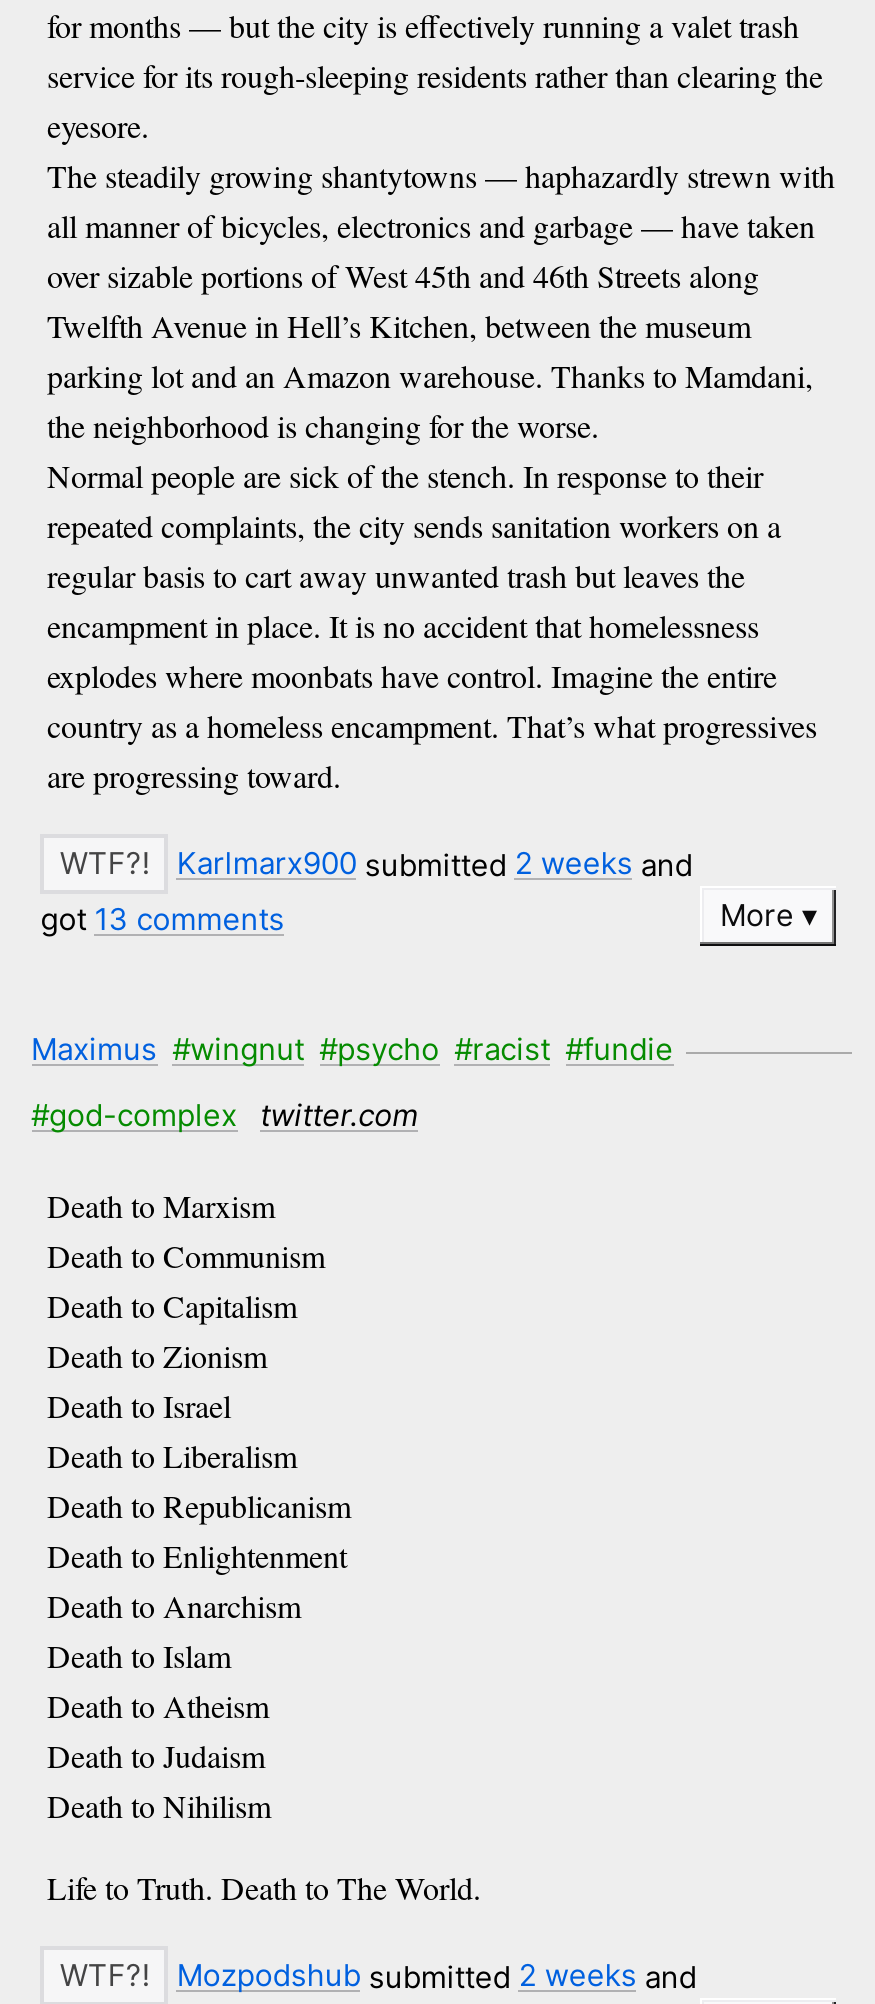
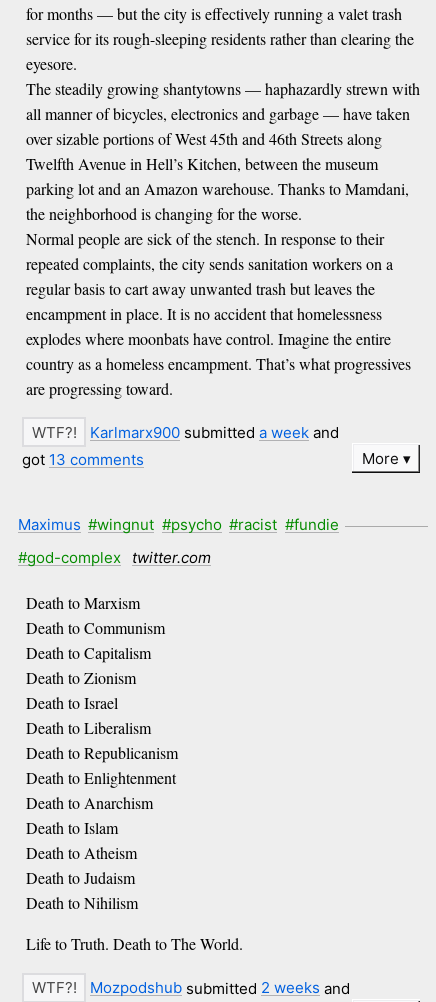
[177,845,693,883] Karlmarx900 submitted 2 weeks and -> [90,423,339,442] Karlmarx900 submitted a week and

